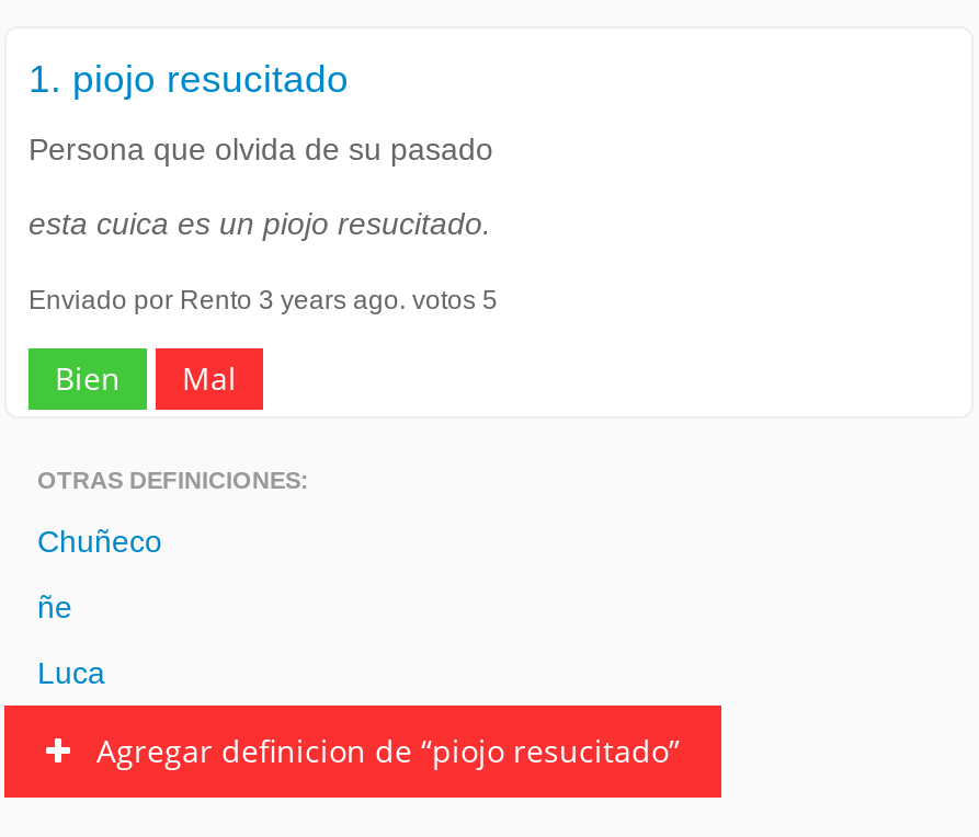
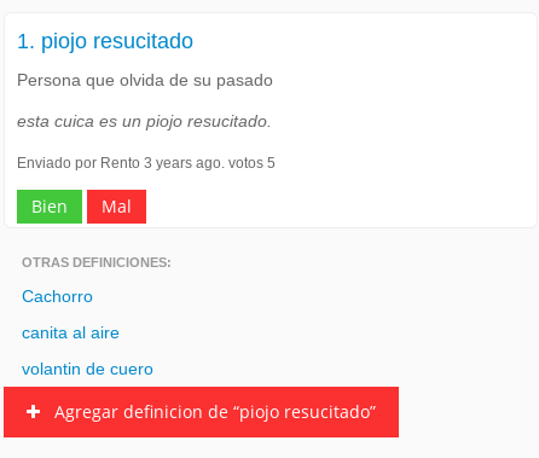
[37,524,162,559] Chuñeco -> [22,286,93,306] Cachorro
[37,589,72,624] ñe -> [22,323,120,342] canita al aire
[37,655,105,690] Luca -> [22,359,153,378] volantin de cuero

